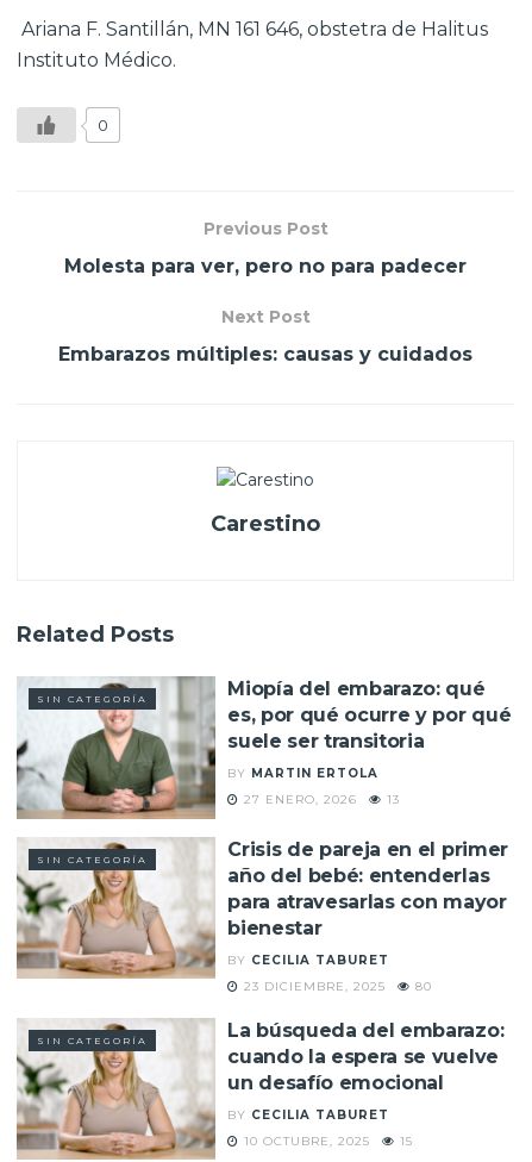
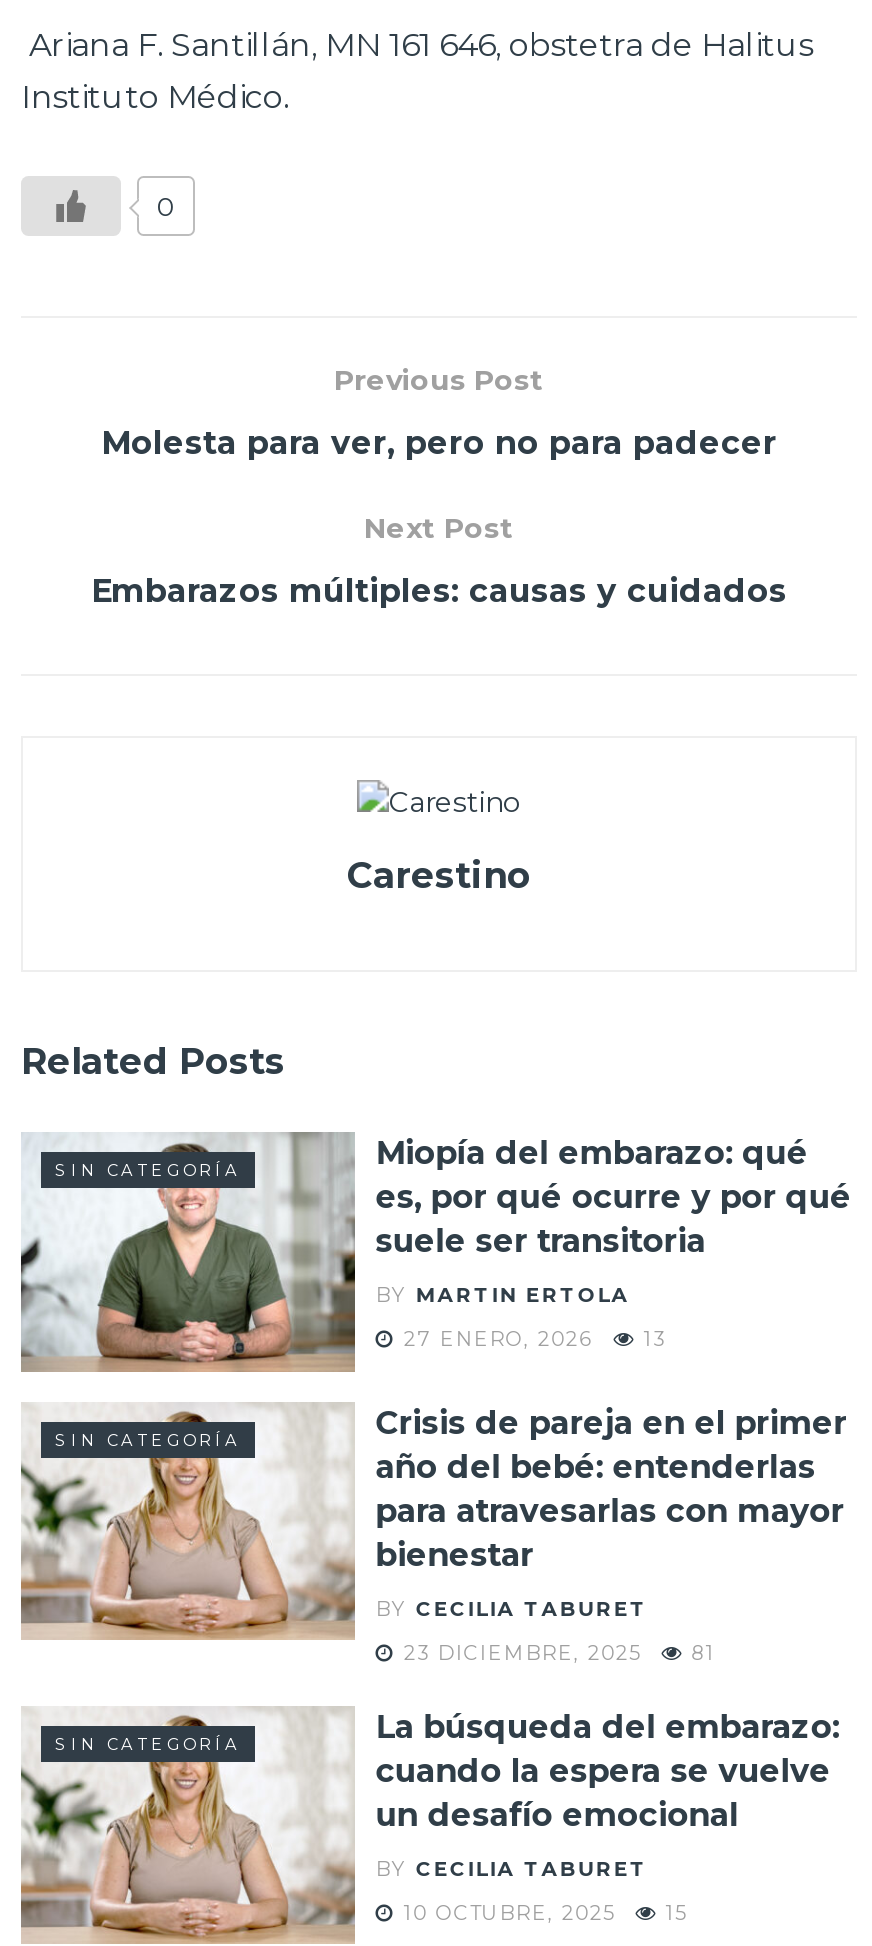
[239,979,432,994] 23 DICIEMBRE, 2025 80 -> [395,1640,715,1666] 23 DICIEMBRE, 2025 81

